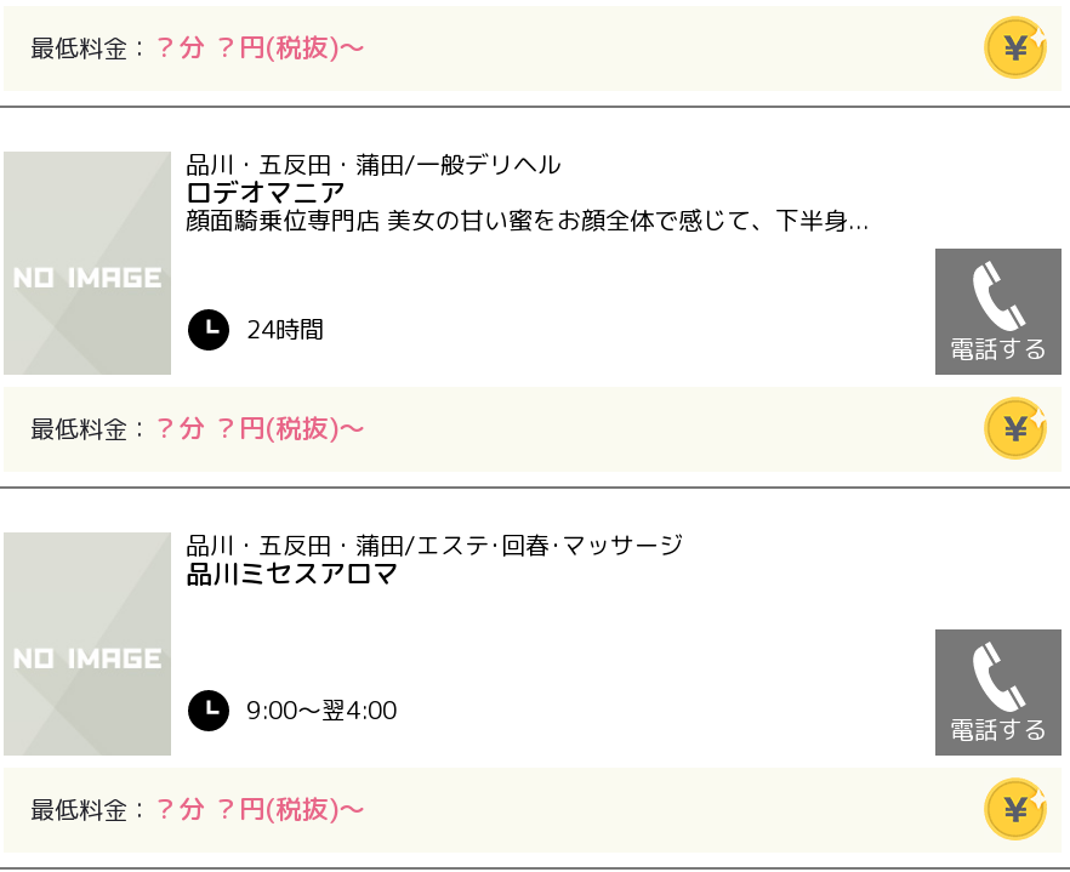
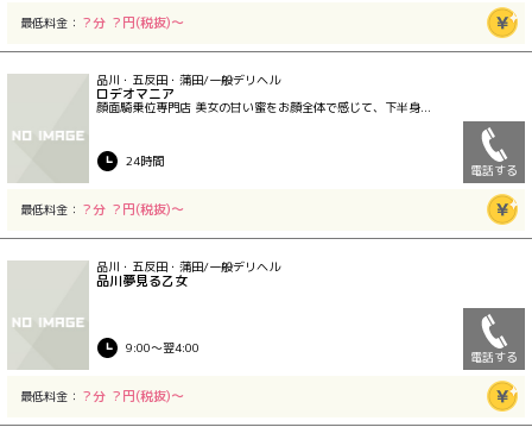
[186,528,683,593] 品川・五反田・蒲田/エステ･回春･マッサージ | 品川ミセスアロマ -> [96,258,280,290] 品川・五反田・蒲田/一般デリヘル | 品川夢見る乙女

